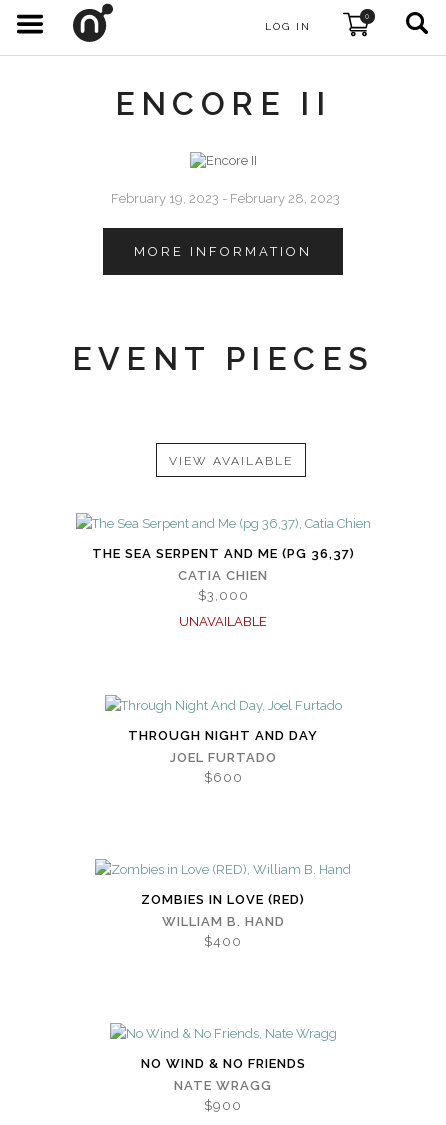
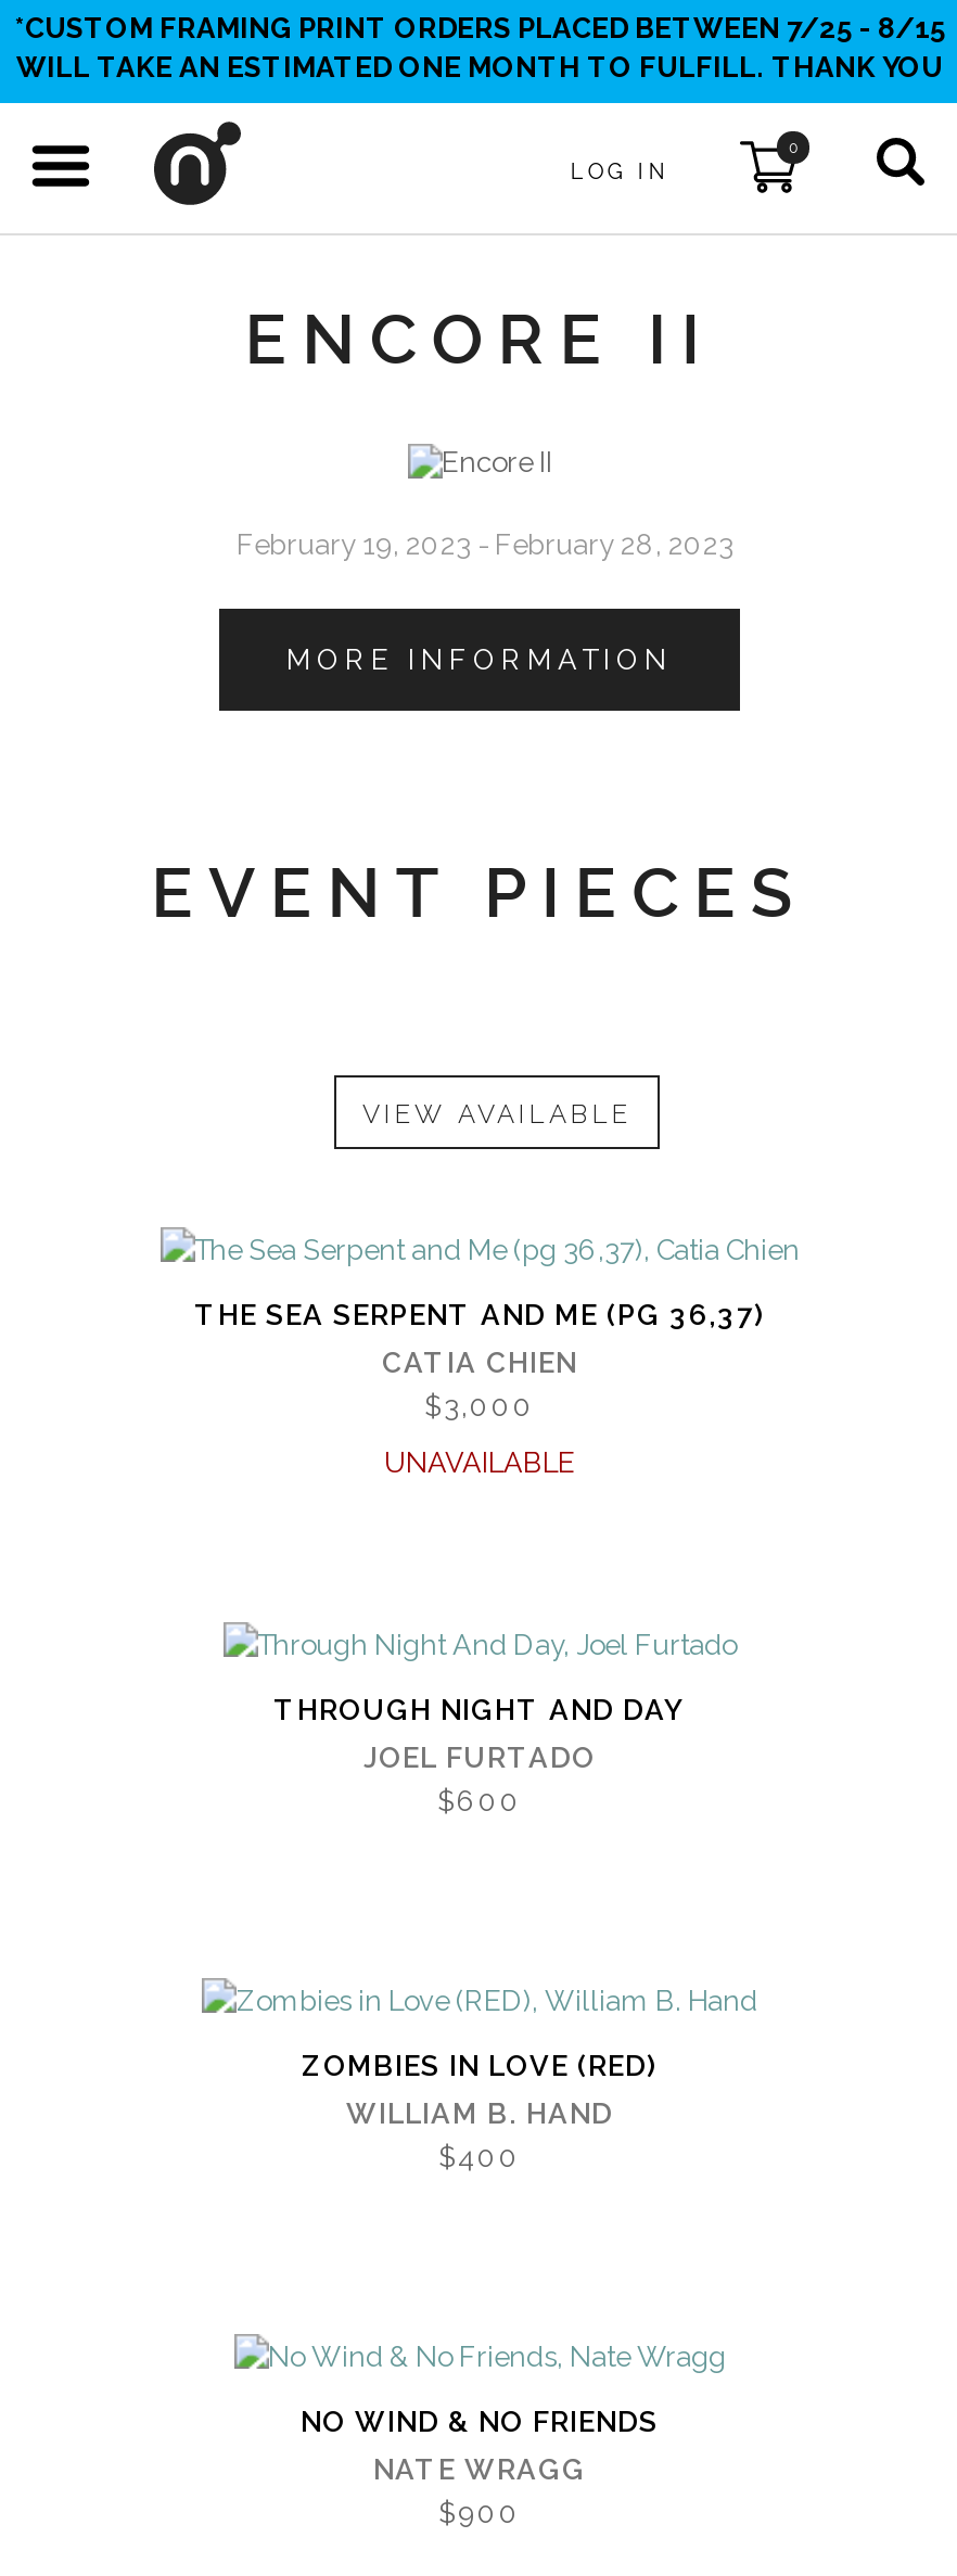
none -> [14,13,945,84] *CUSTOM FRAMING PRINT ORDERS PLACED BETWEEN 7/25 - 8/15 | WILL TAKE AN ESTIMATED ONE MONTH TO FULFILL. THANK YOU

